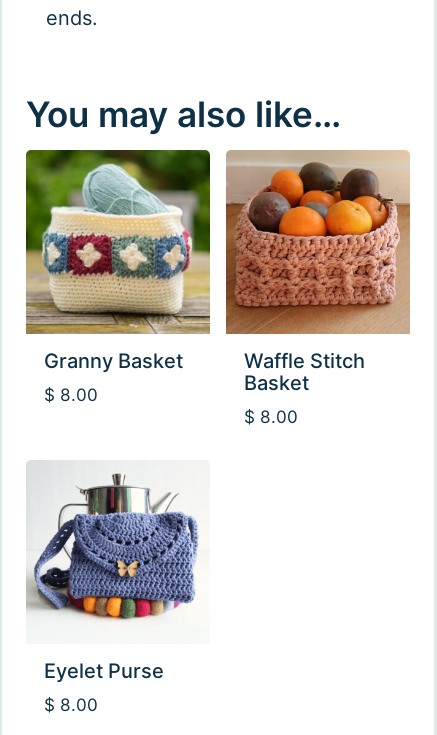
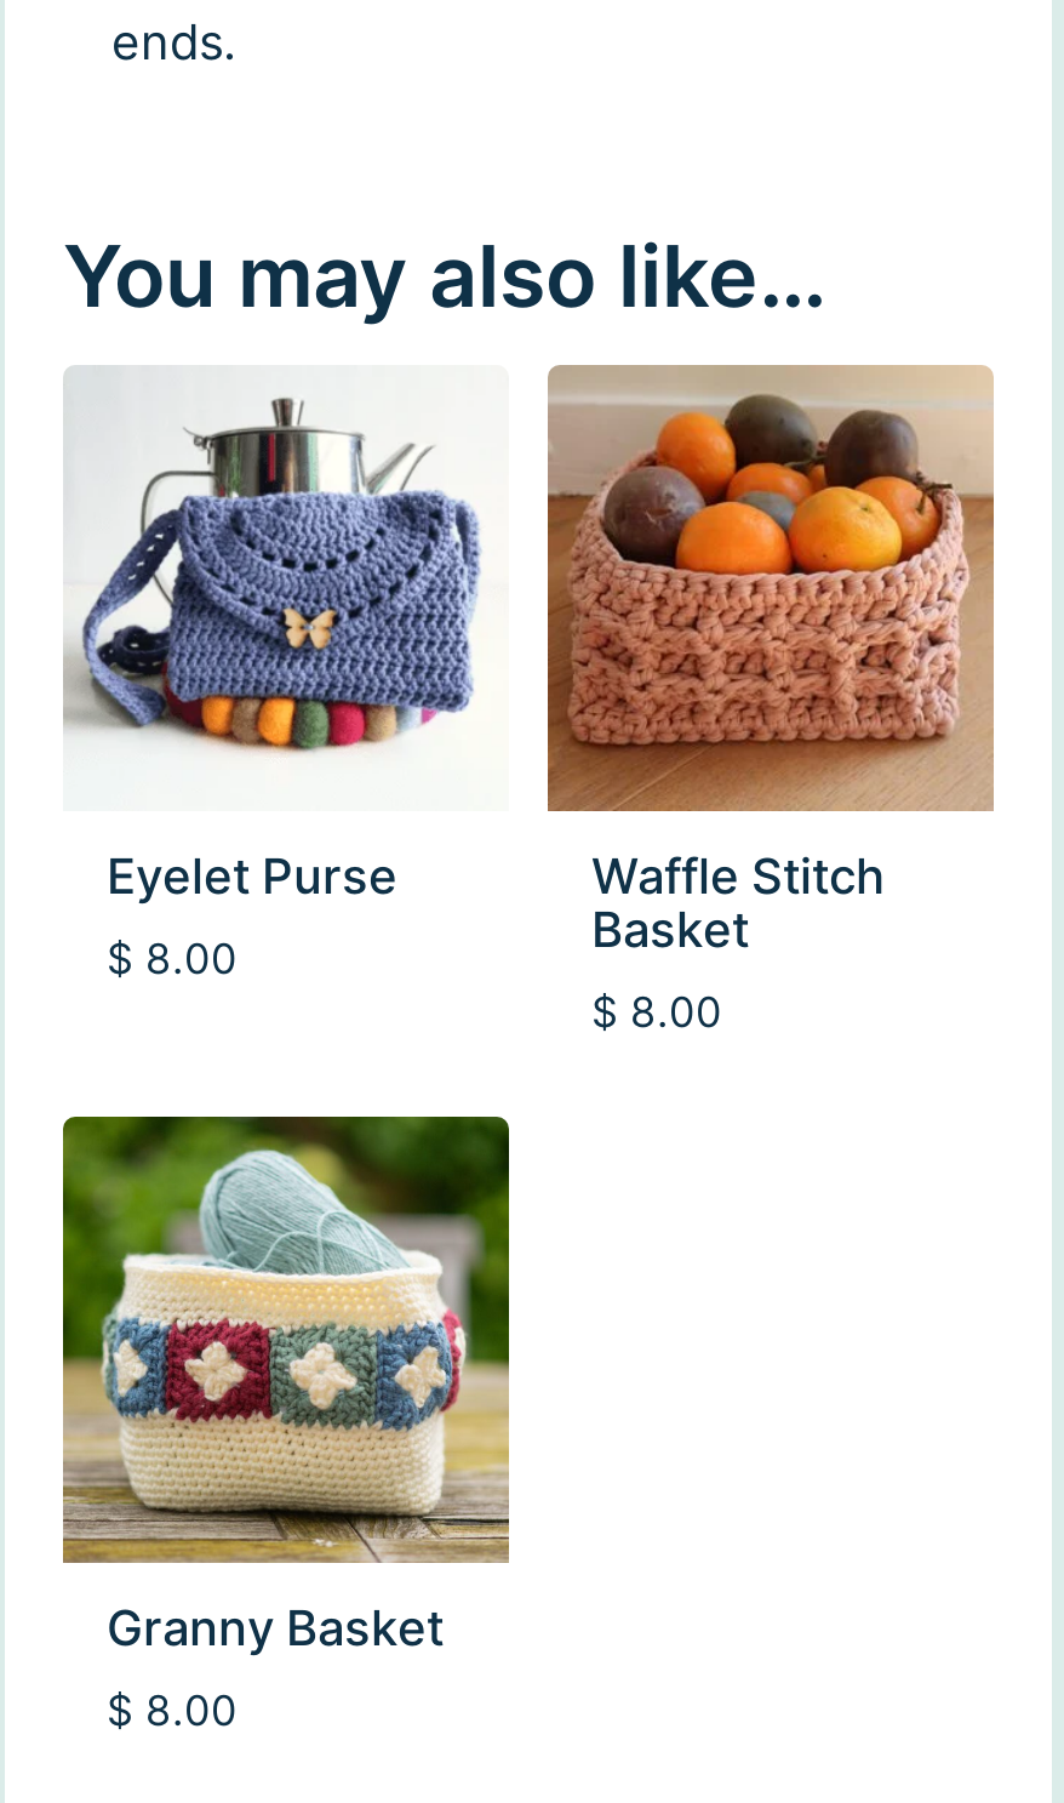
moved [25,149,211,373] -> [61,1113,511,1657]: [image] | Granny Basket
moved [26,460,210,683] -> [63,364,509,905]: [image] | Eyelet Purse

